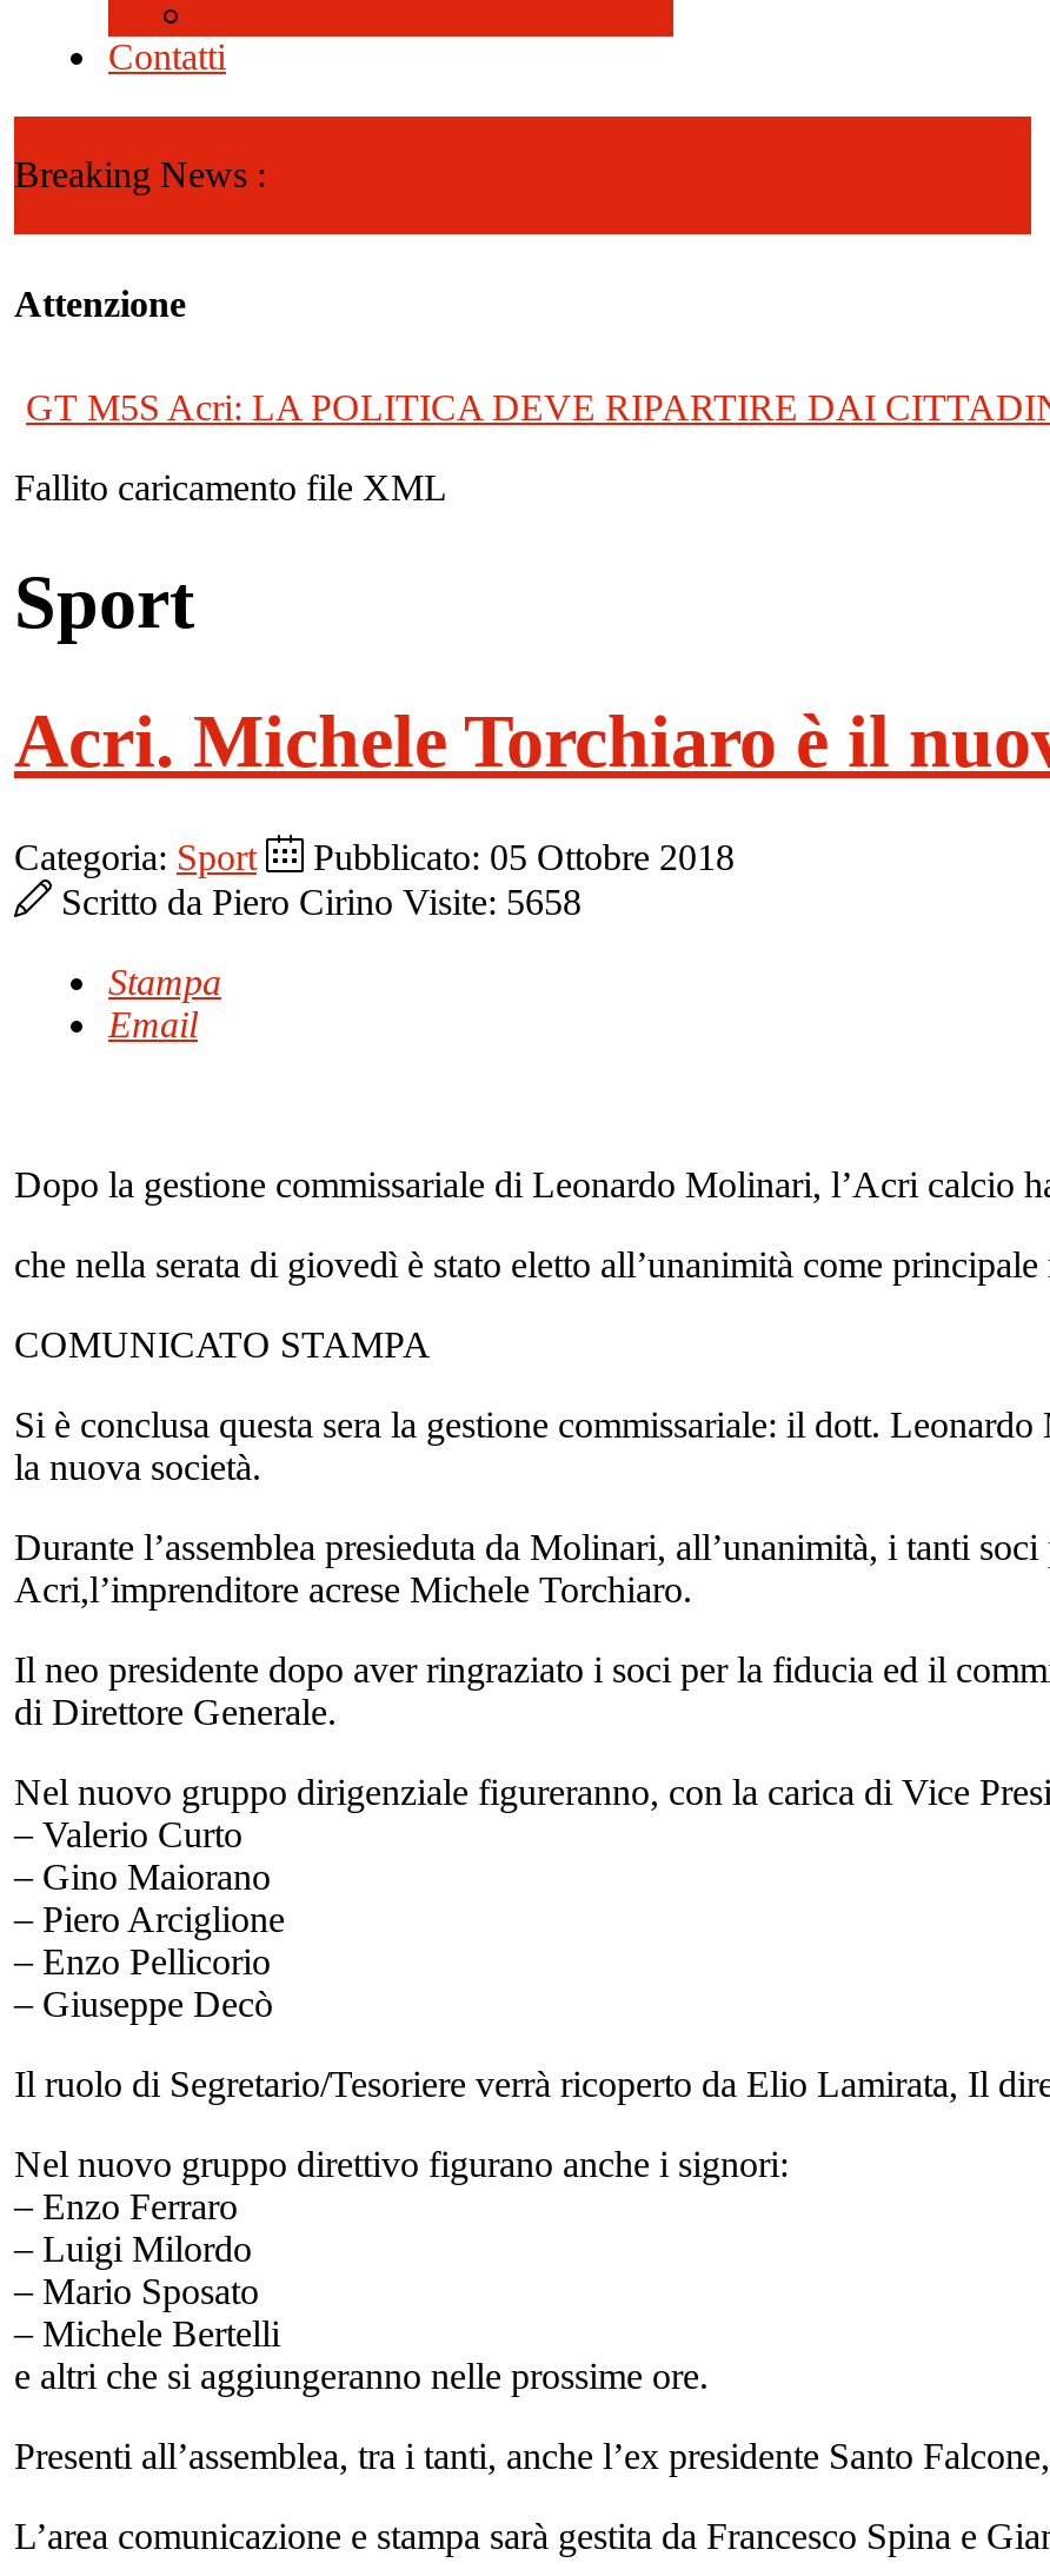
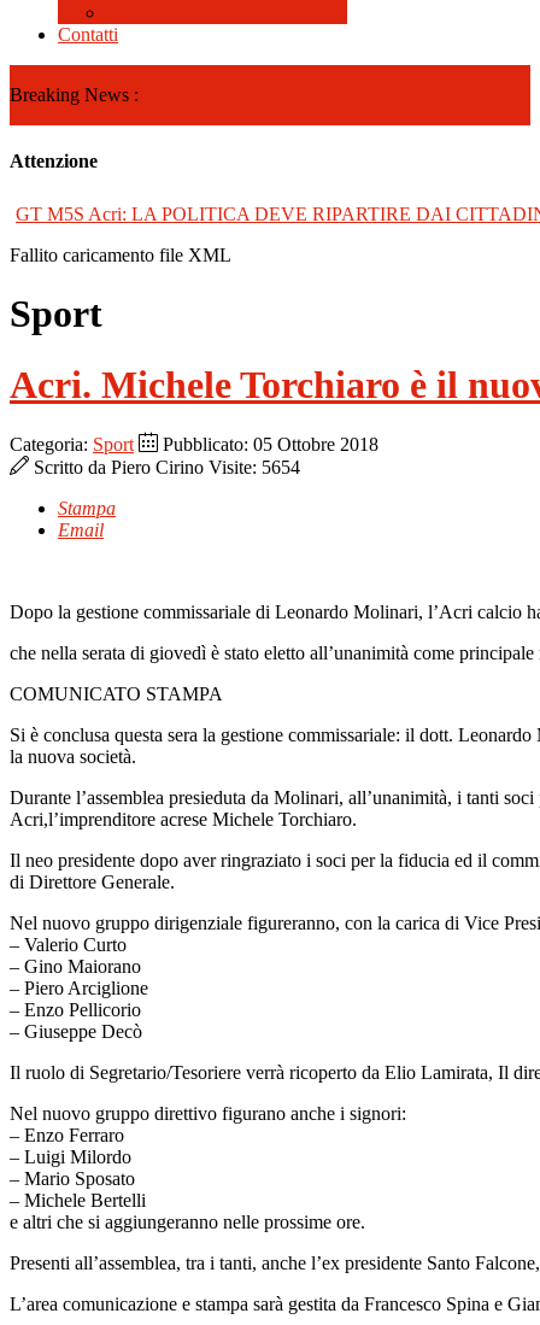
[52,882,582,922] Scritto da Piero Cirino Visite: 5658 -> [29,457,300,478] Scritto da Piero Cirino Visite: 5654

